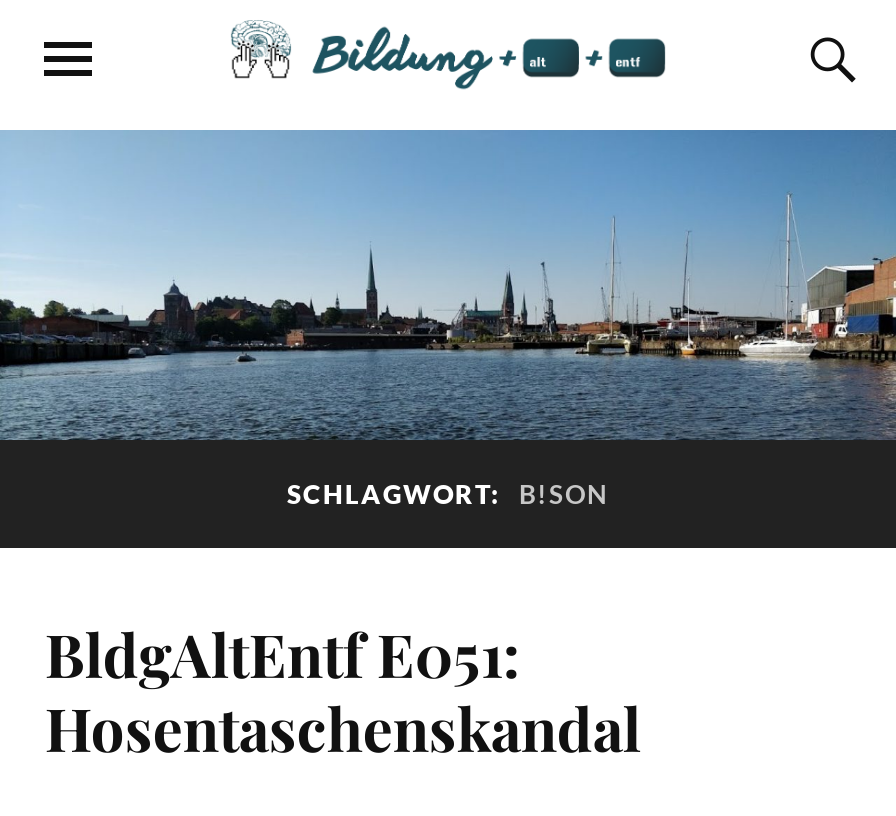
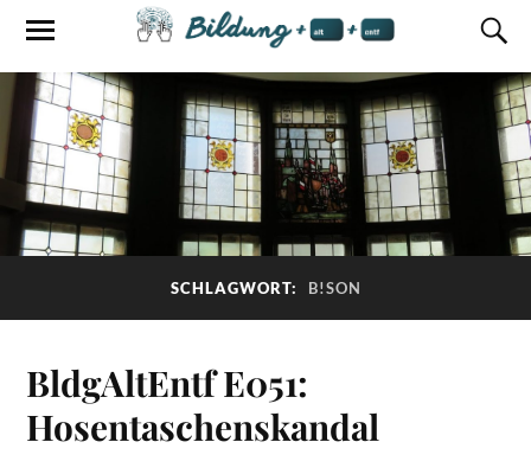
[6,128,890,442] [image] -> [4,71,527,257] [image]

